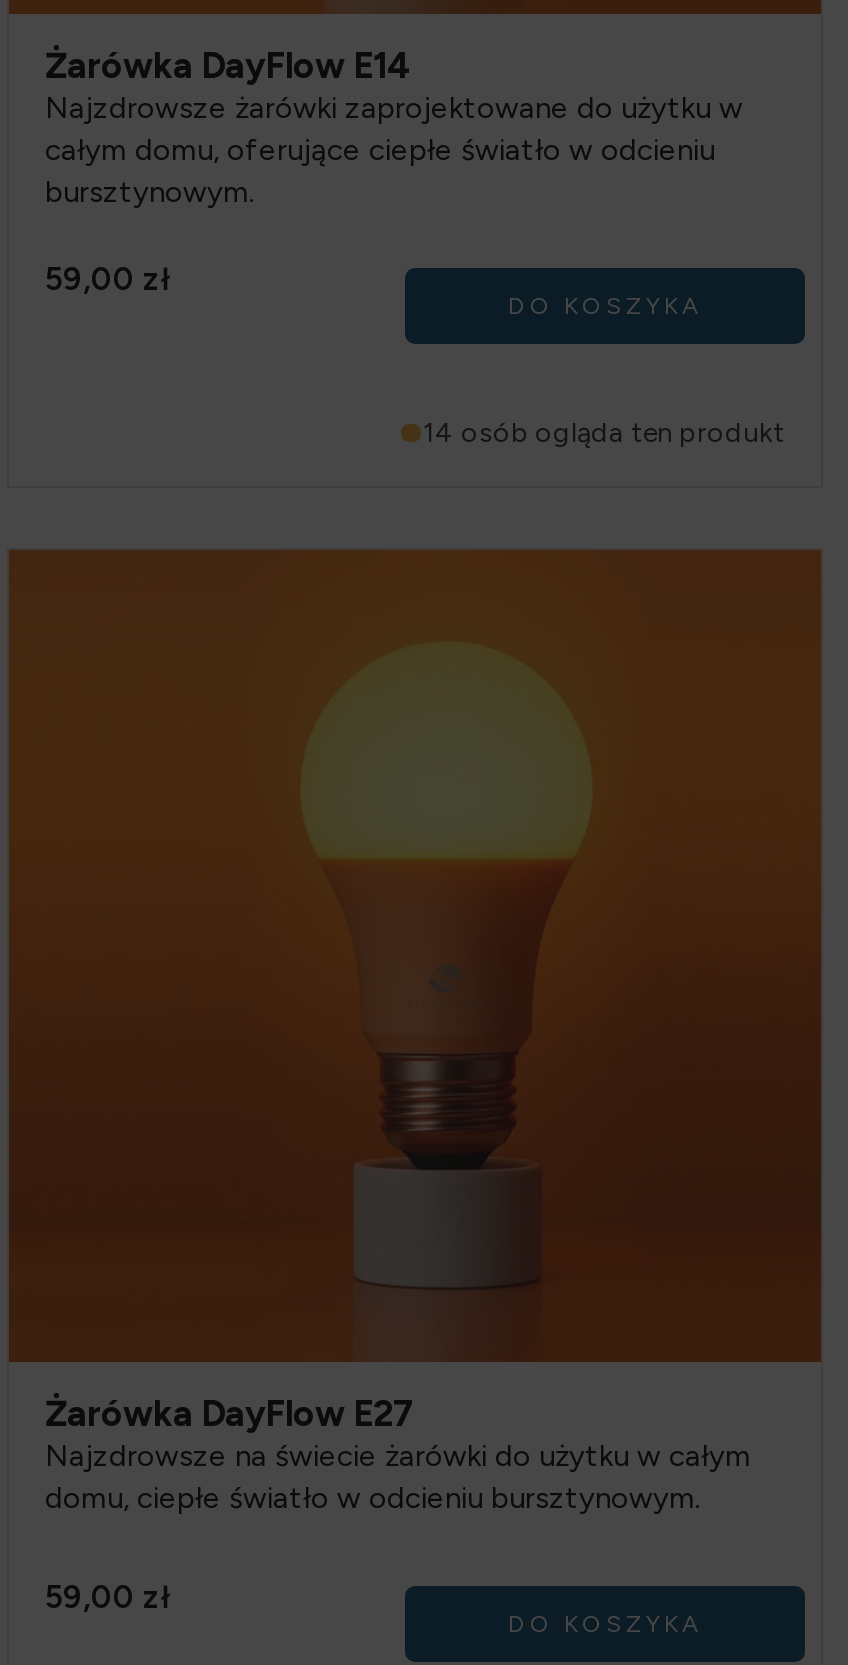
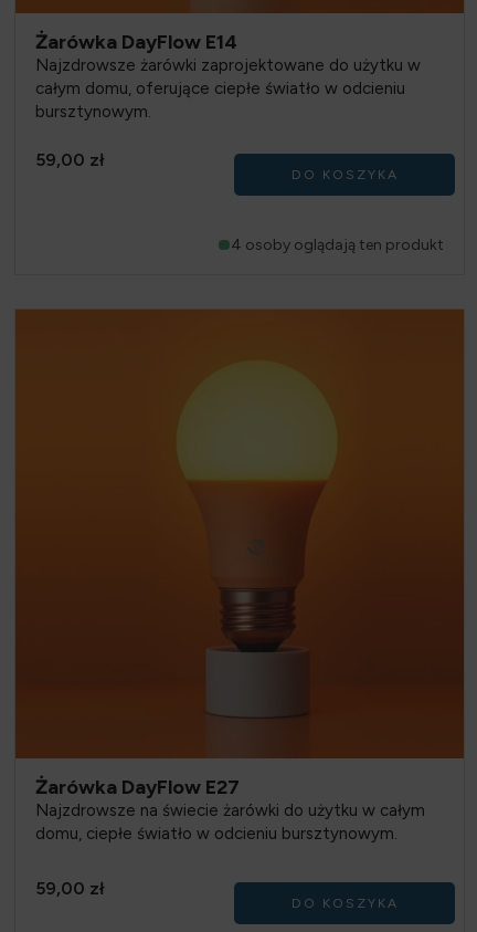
[423,416,785,450] 14 osób ogląda ten produkt -> [231,235,444,254] 4 osoby oglądają ten produkt

